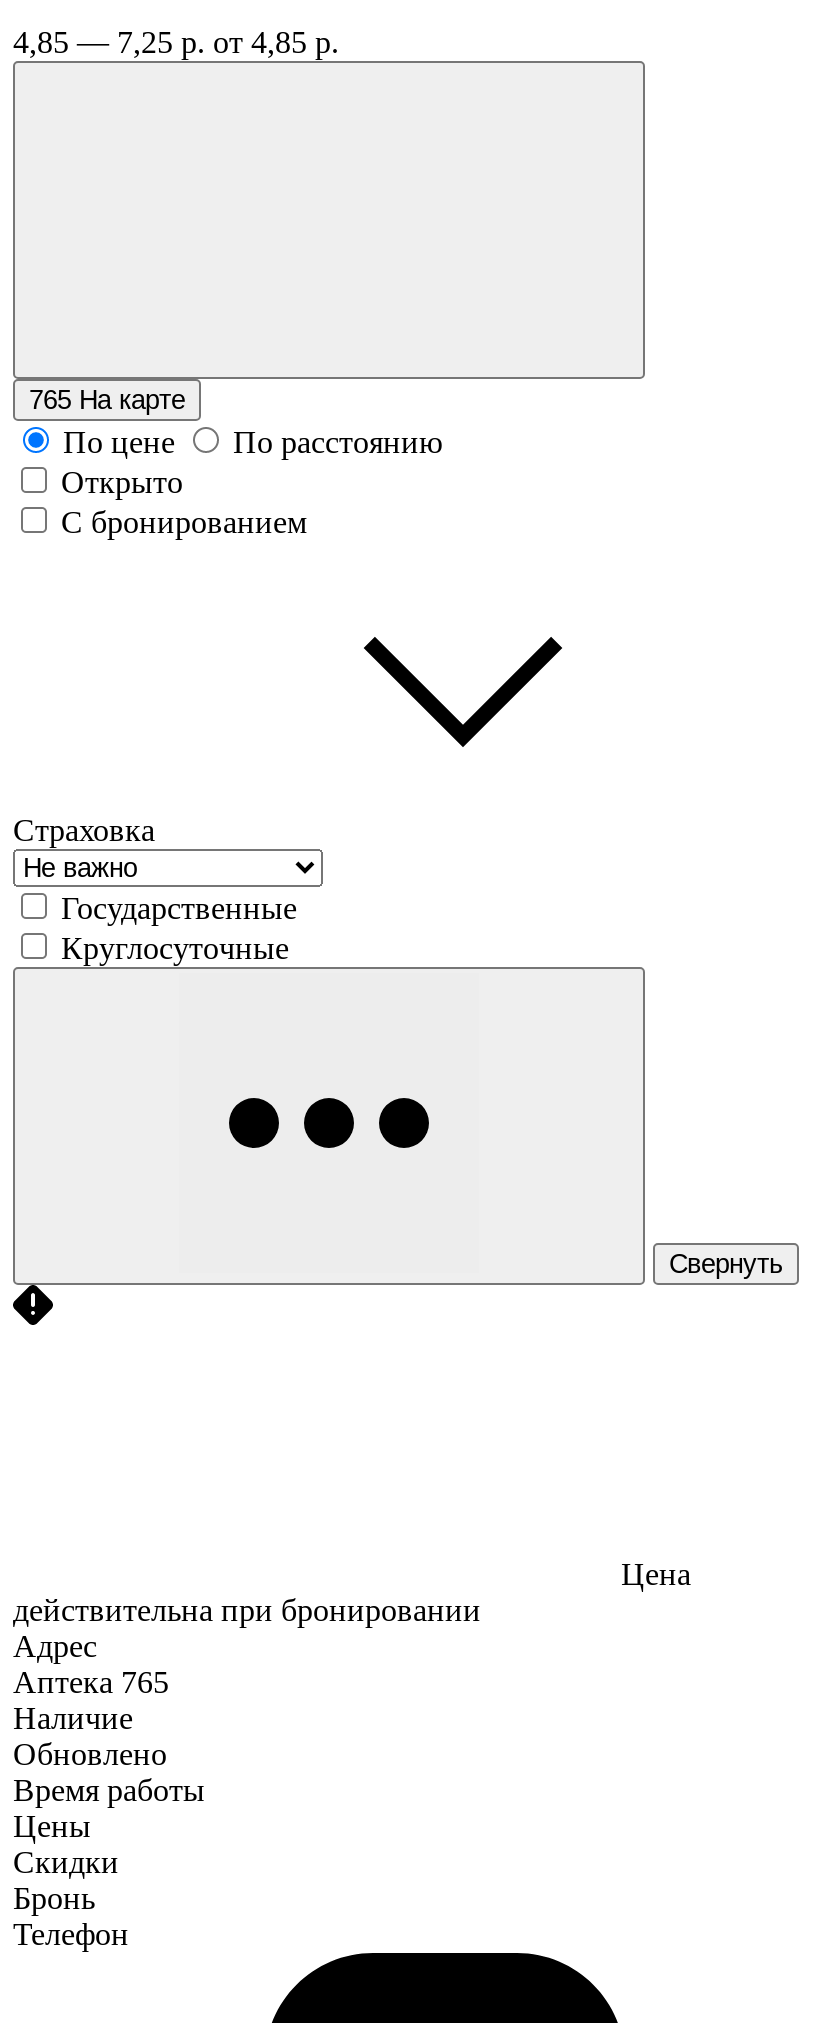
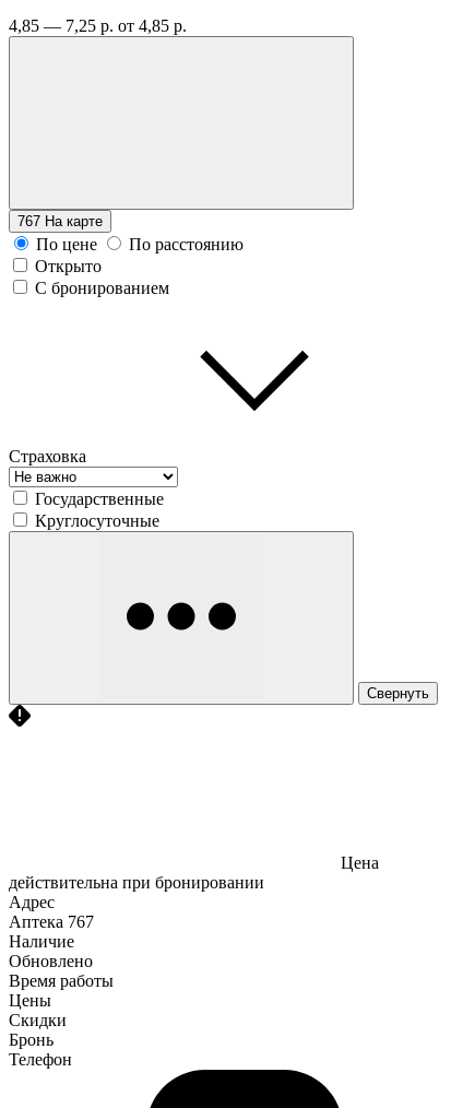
[29,385,185,415] 765 На карте -> [17,213,103,229] 767 На карте
[13,1665,169,1699] Аптека 765 -> [9,912,94,931] Аптека 767

